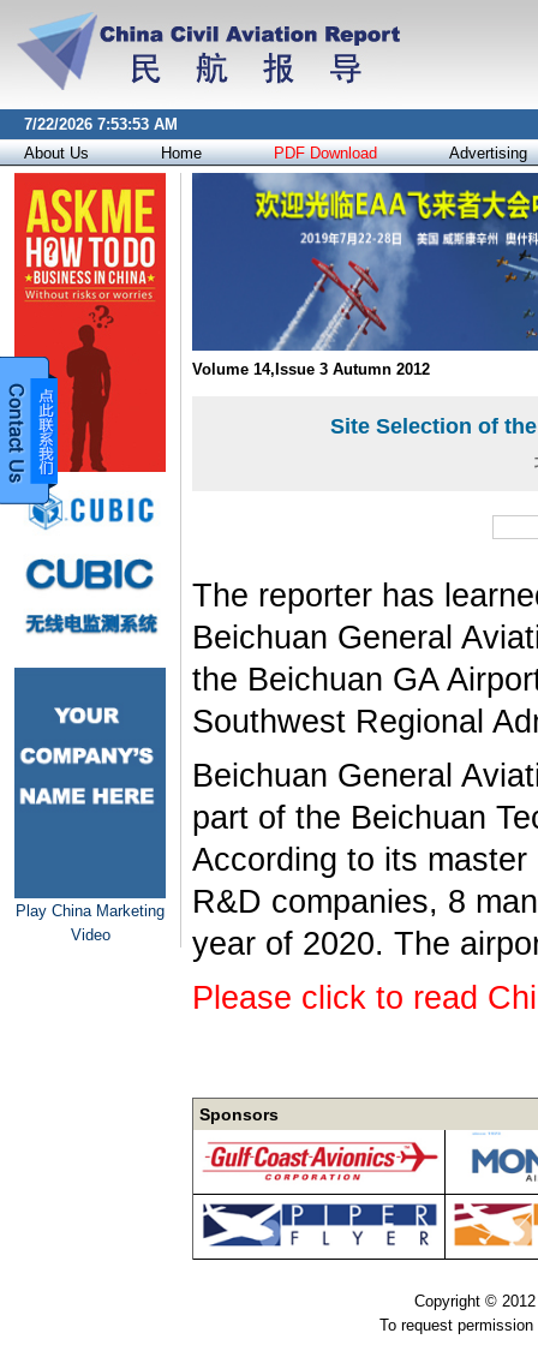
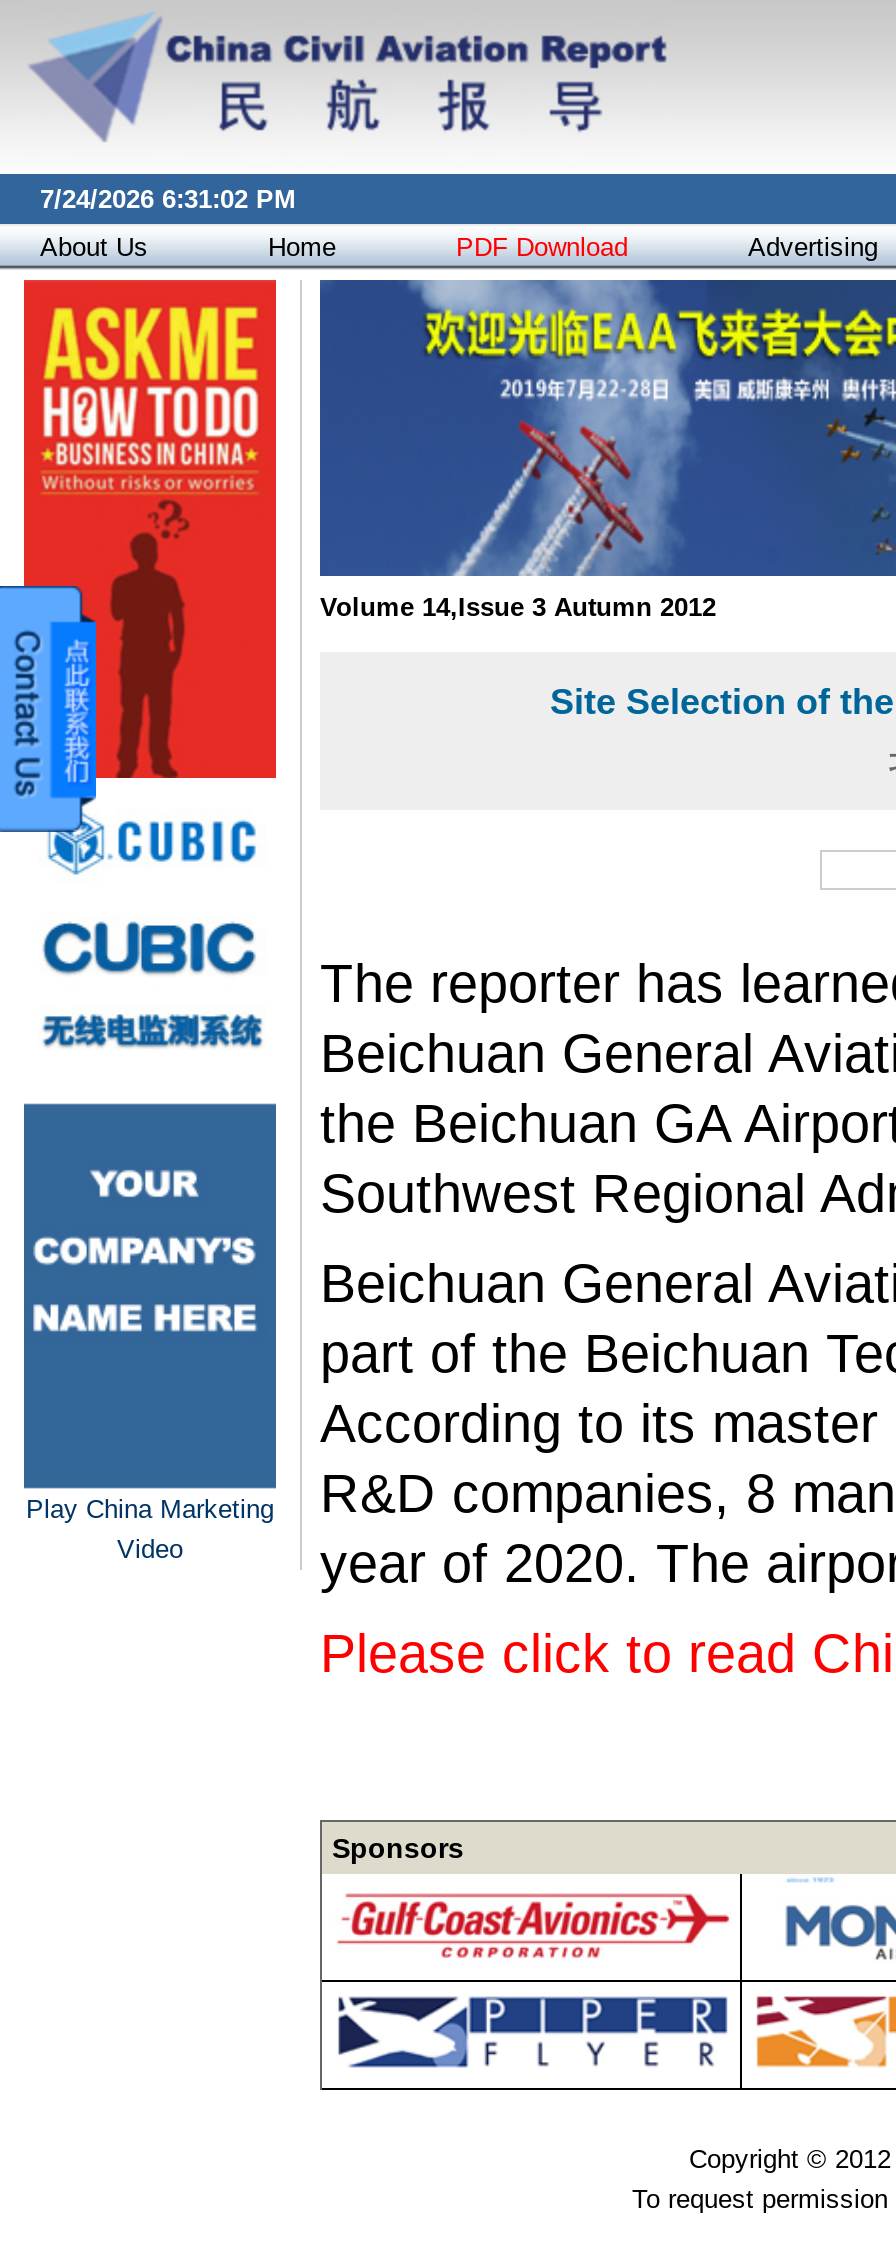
[24,115,178,133] 7/22/2026 7:53:53 AM -> [40,184,296,214] 7/24/2026 6:31:02 PM

